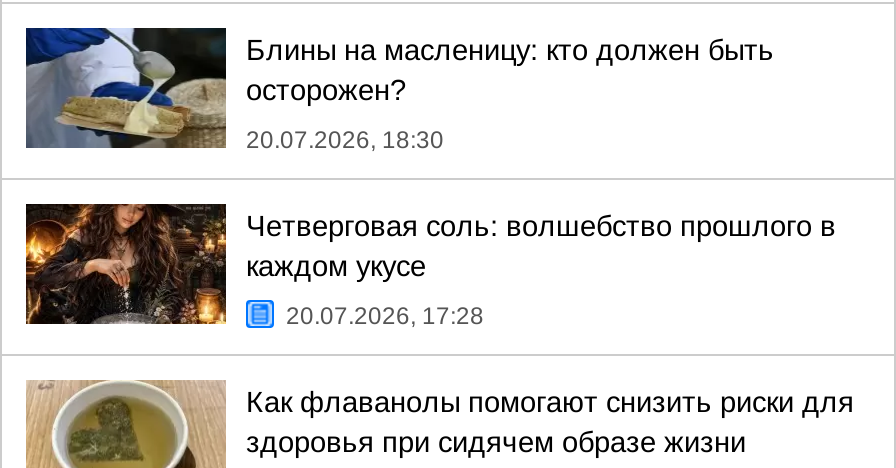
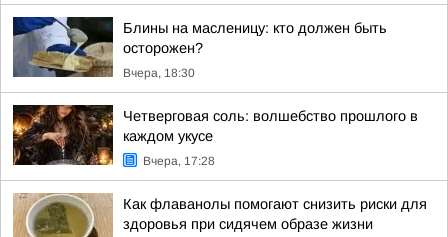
[246,126,444,154] 20.07.2026, 18:30 -> [123,66,195,80] Вчера, 18:30
[286,302,484,330] 20.07.2026, 17:28 -> [143,154,215,168] Вчера, 17:28

